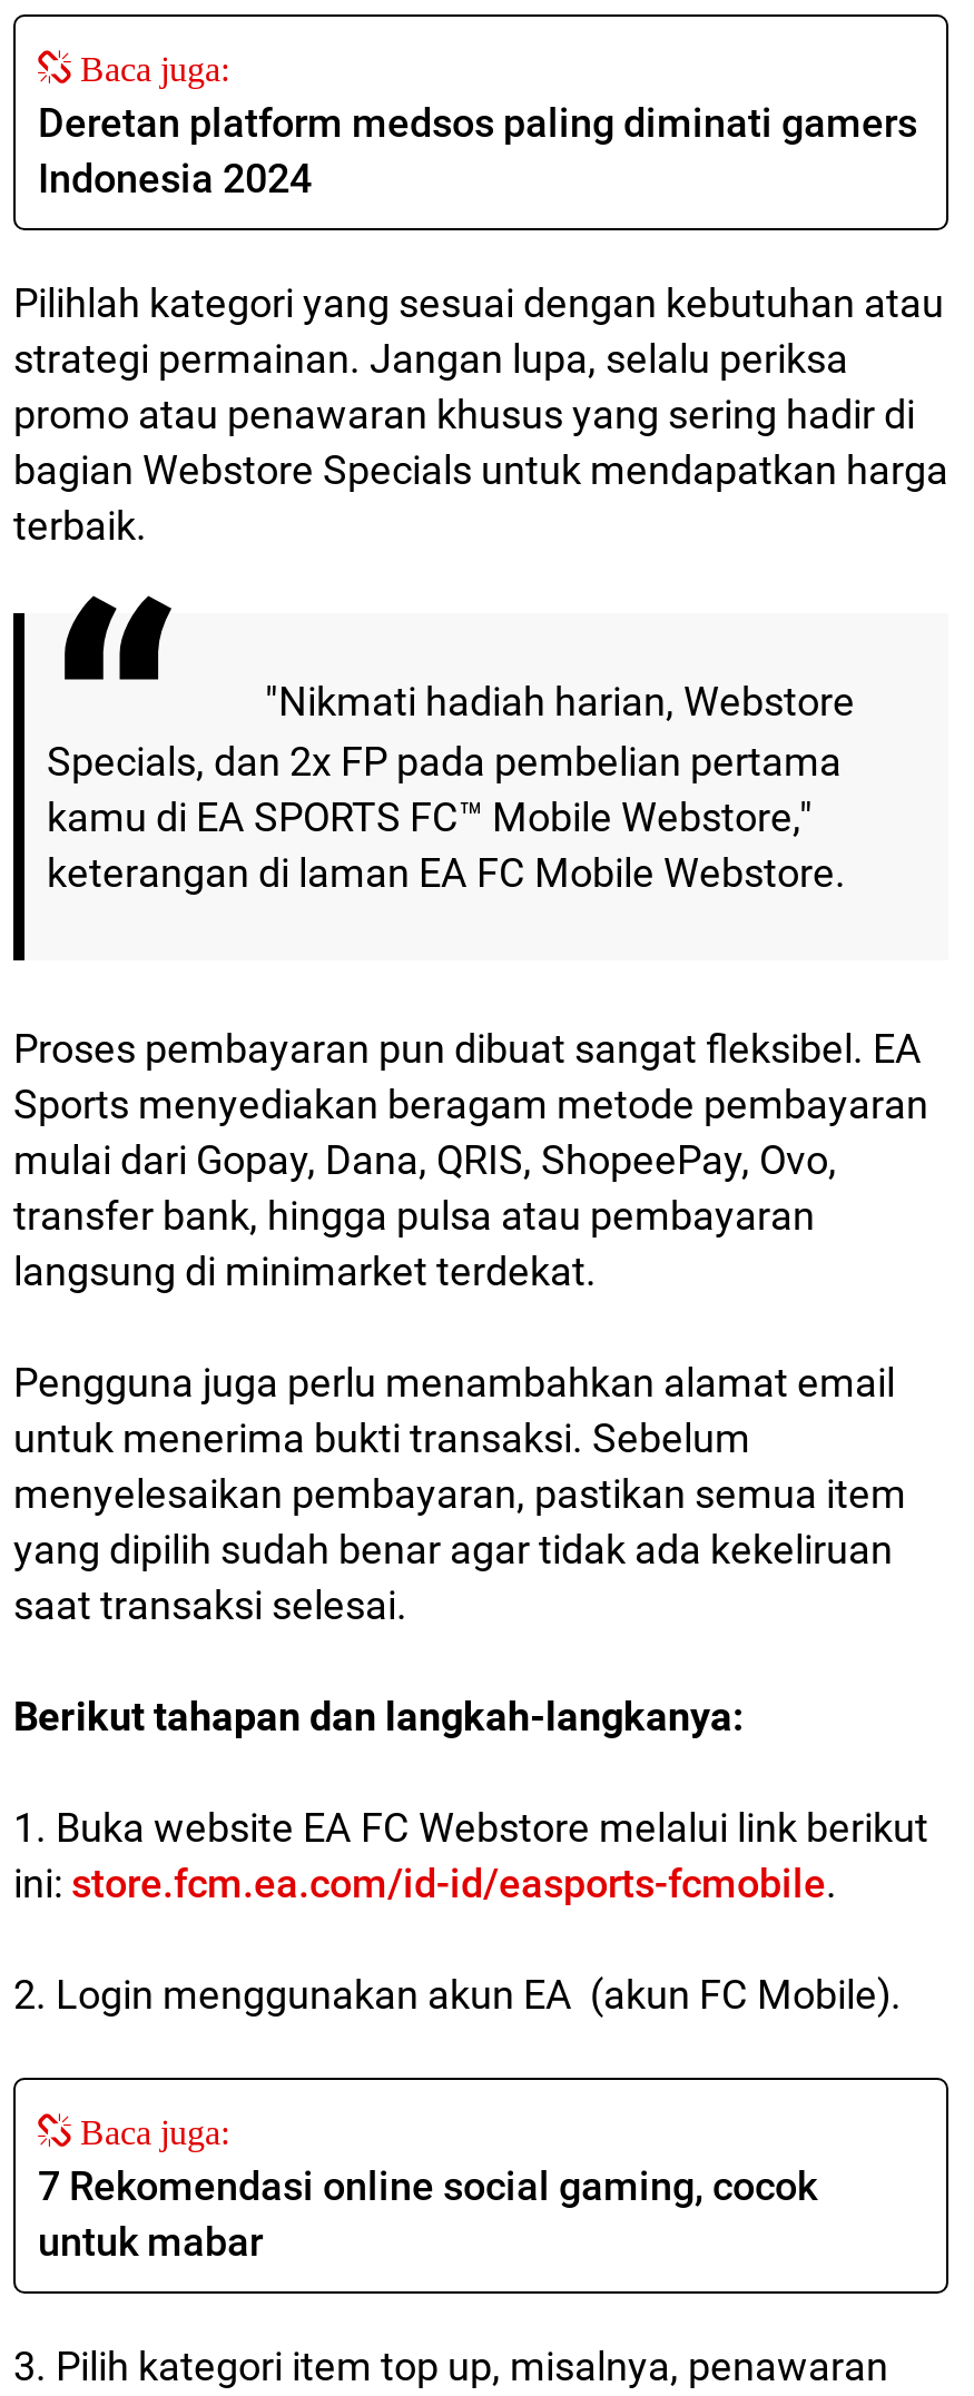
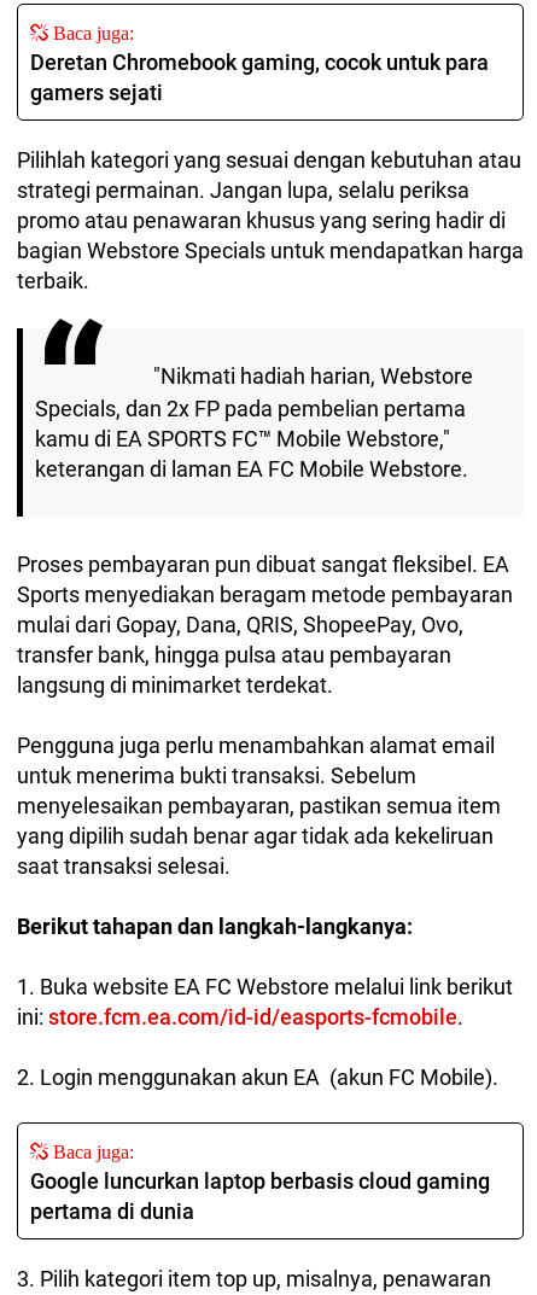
[38,98,917,201] Deretan platform medsos paling diminati gamers | Indonesia 2024 -> [30,49,489,105] Deretan Chromebook gaming, cocok untuk para | gamers sejati
[38,2163,817,2265] 7 Rekomendasi online social gaming, cocok | untuk mabar -> [30,1169,490,1224] Google luncurkan laptop berbasis cloud gaming | pertama di dunia

